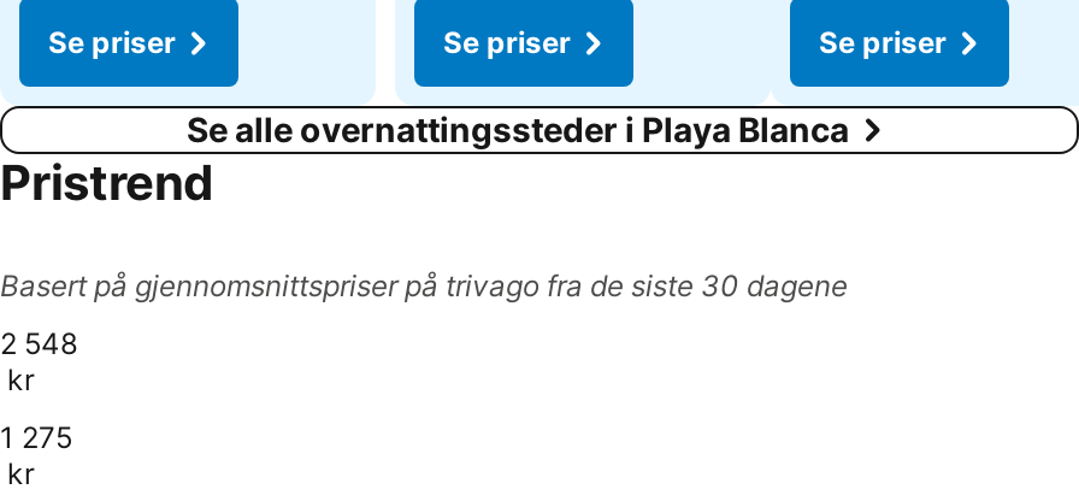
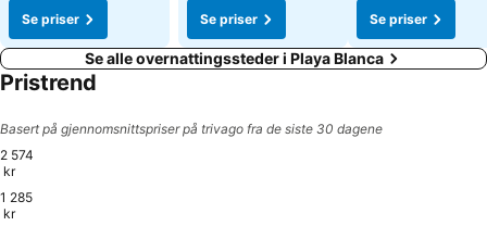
[0,325,77,361] 2 548 -> [0,147,34,163] 2 574
[0,418,72,454] 1 275 -> [0,189,33,205] 1 285

